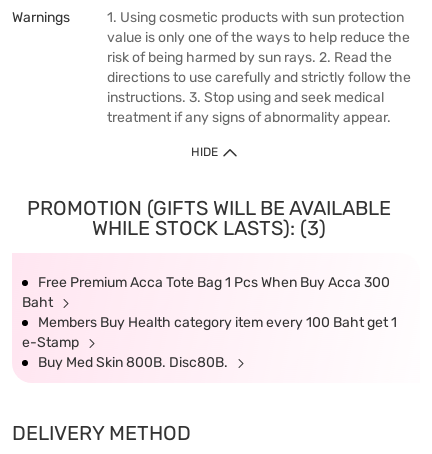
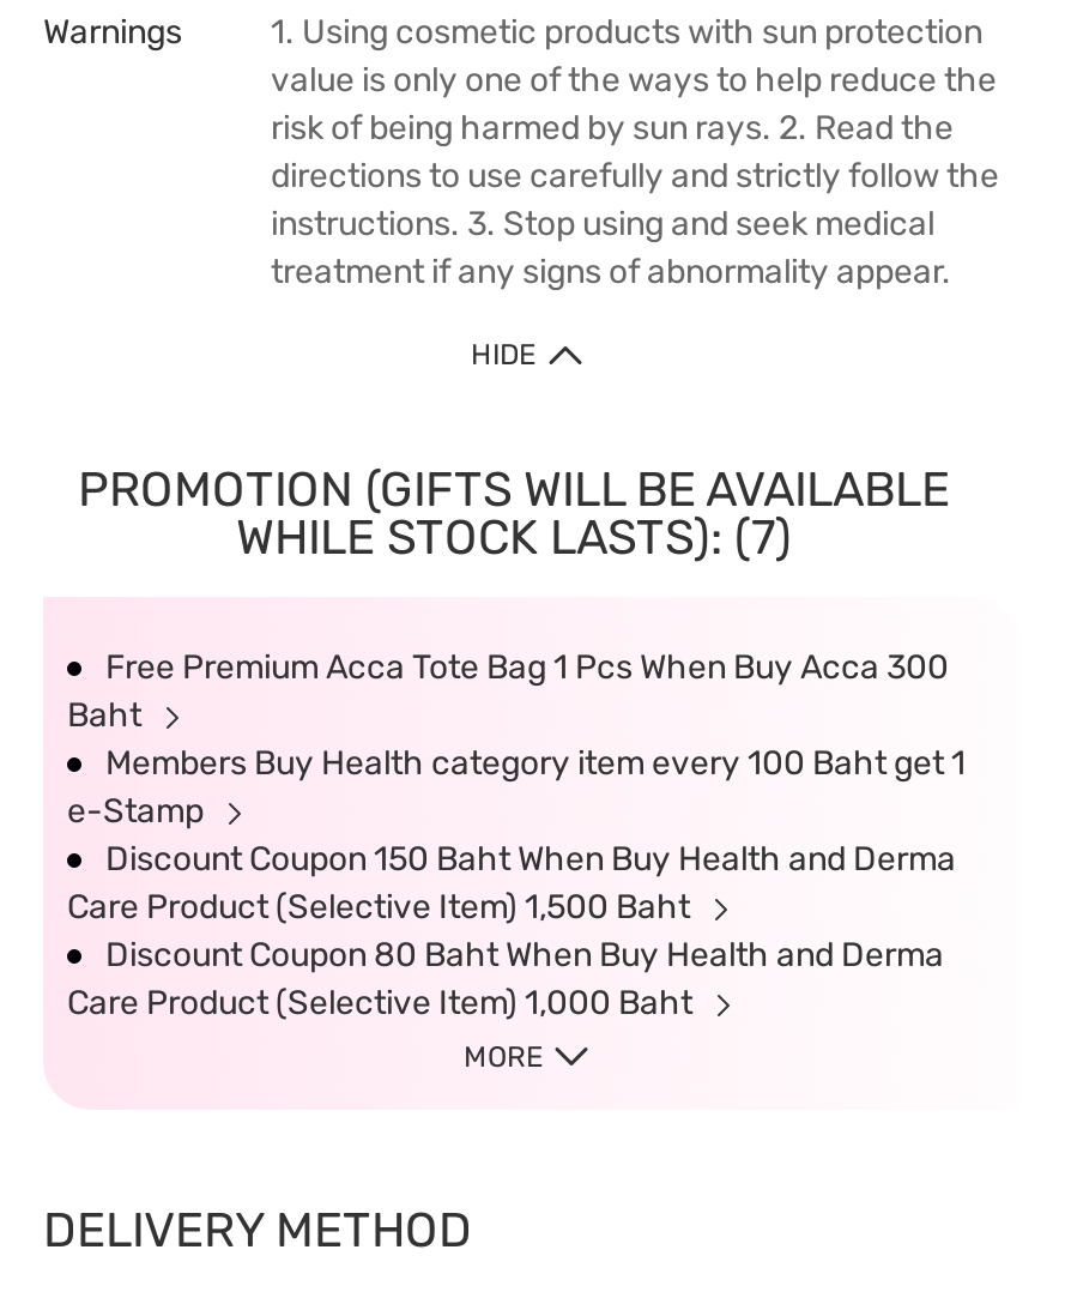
[91,216,325,240] WHILE STOCK LASTS): (3) -> [236,508,792,566] WHILE STOCK LASTS): (7)
[38,354,231,371] Buy Med Skin 800B. Disc80B. -> [67,839,956,1074] Discount Coupon 150 Baht When Buy Health and Derma | Care Product (Selective Item) 1,500 Baht | Discount Coupon 80 Baht When Buy Health and Derma | Care Product (Selective Item) 1,000 Baht | MORE

